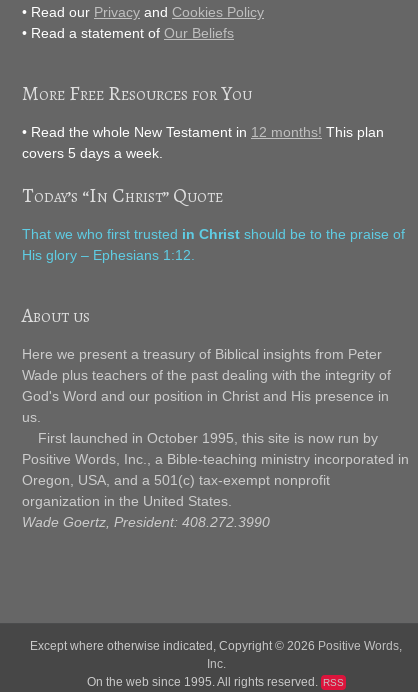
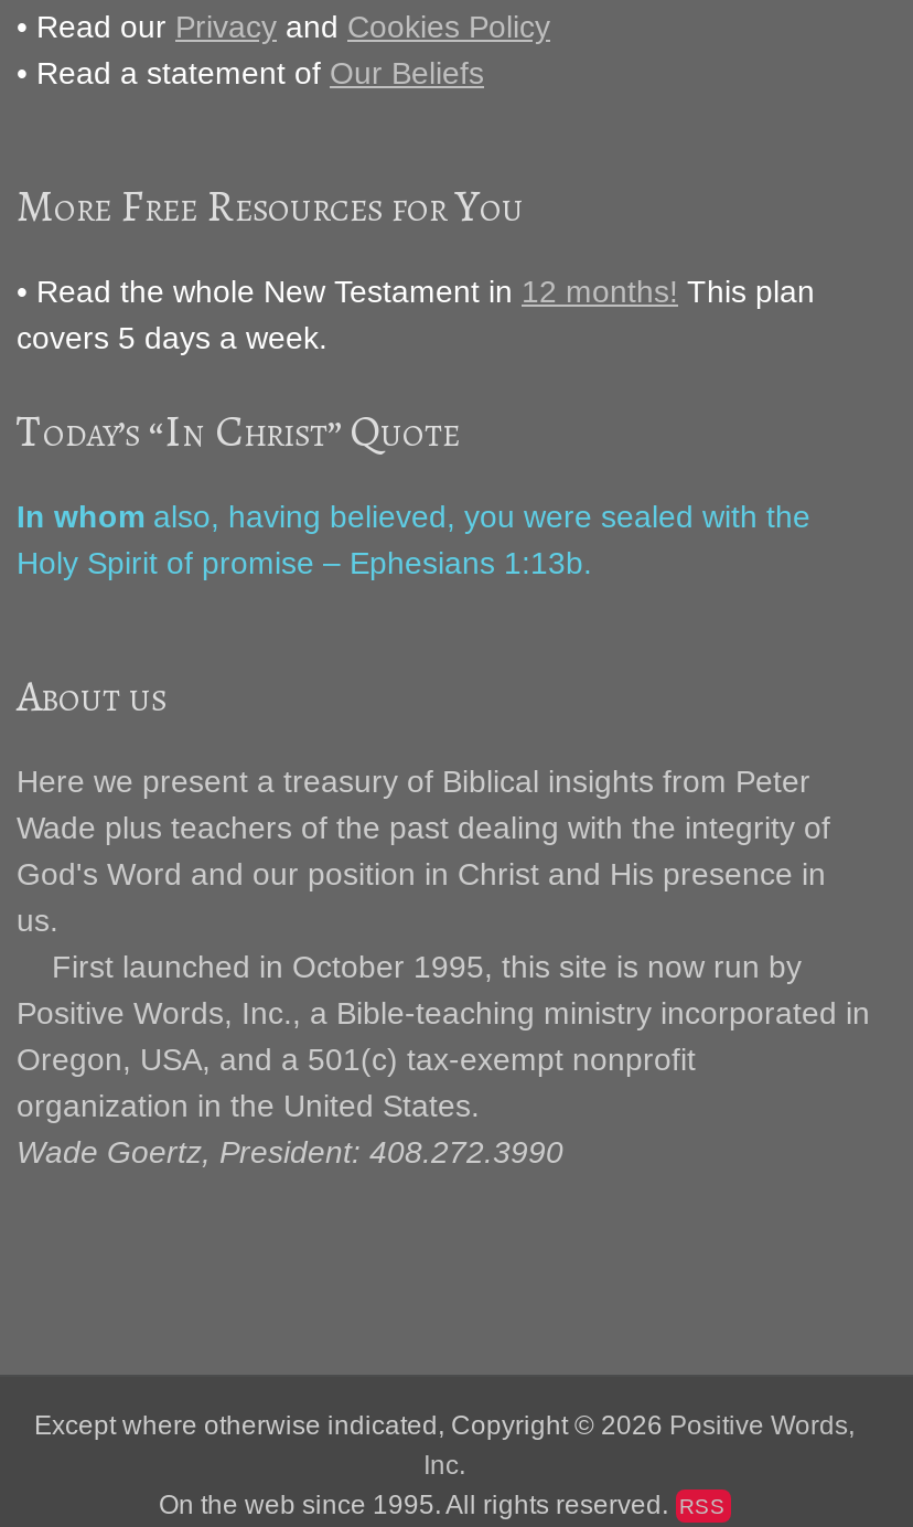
[22,225,405,262] That we who first trusted in Christ should be to the praise of | His glory – Ephesians 1:12. -> [17,498,810,579] In whom also, having believed, you were sealed with the | Holy Spirit of promise – Ephesians 1:13b.

